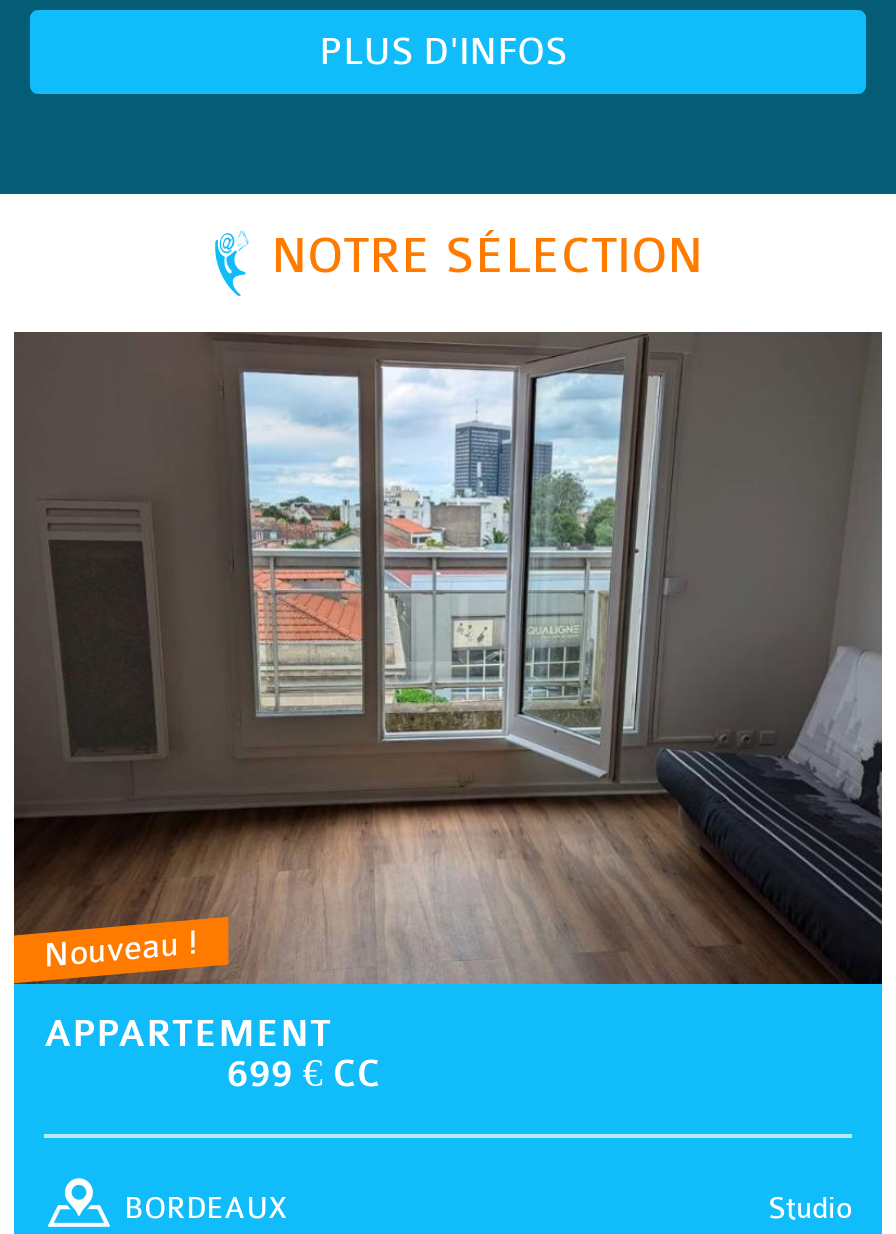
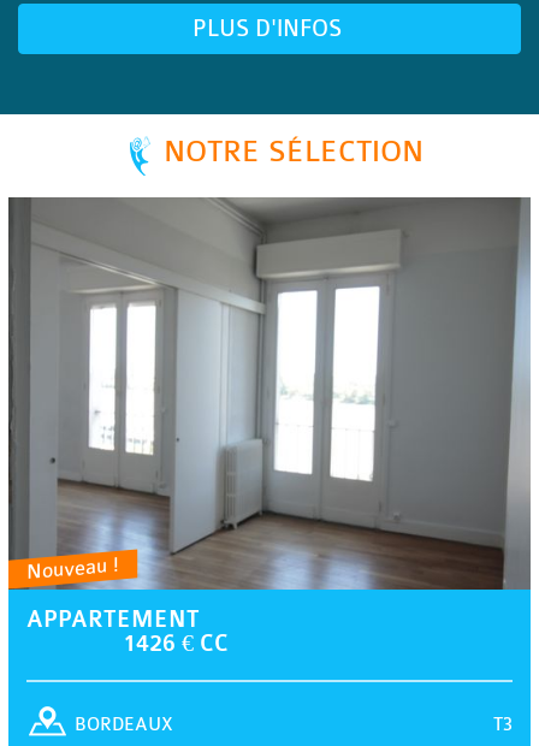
[14,334,884,1095] [image] | 699 € CC -> [8,197,532,656] [image] | 1426 € CC
[768,1191,852,1225] Studio -> [493,714,513,735] T3

